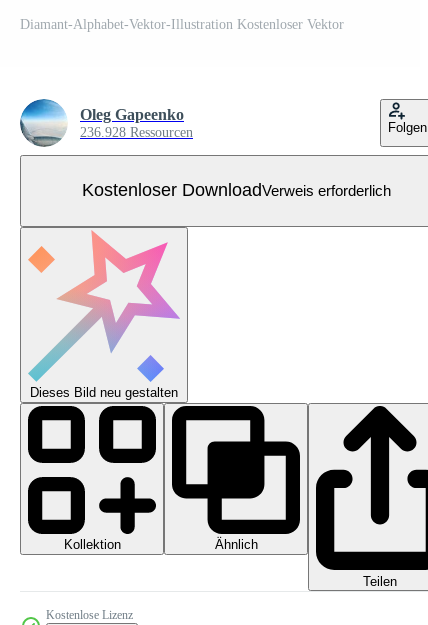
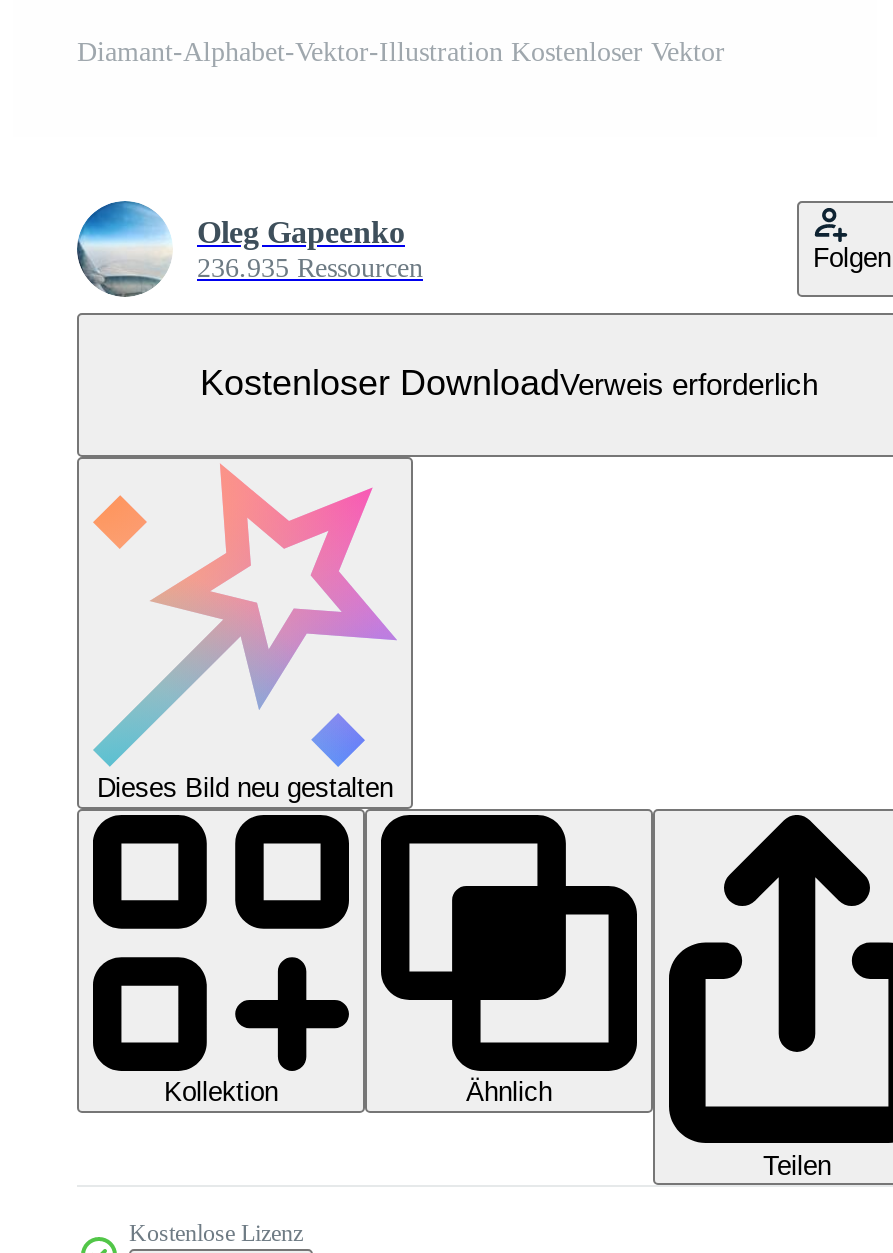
[80,125,193,140] 236.928 Ressourcen -> [197,253,423,283] 236.935 Ressourcen

